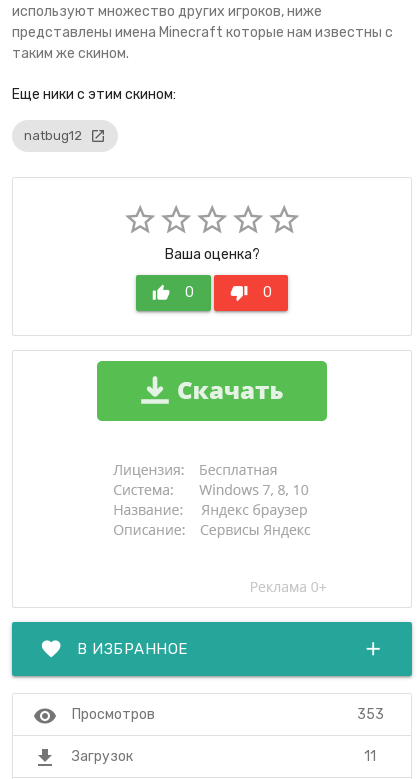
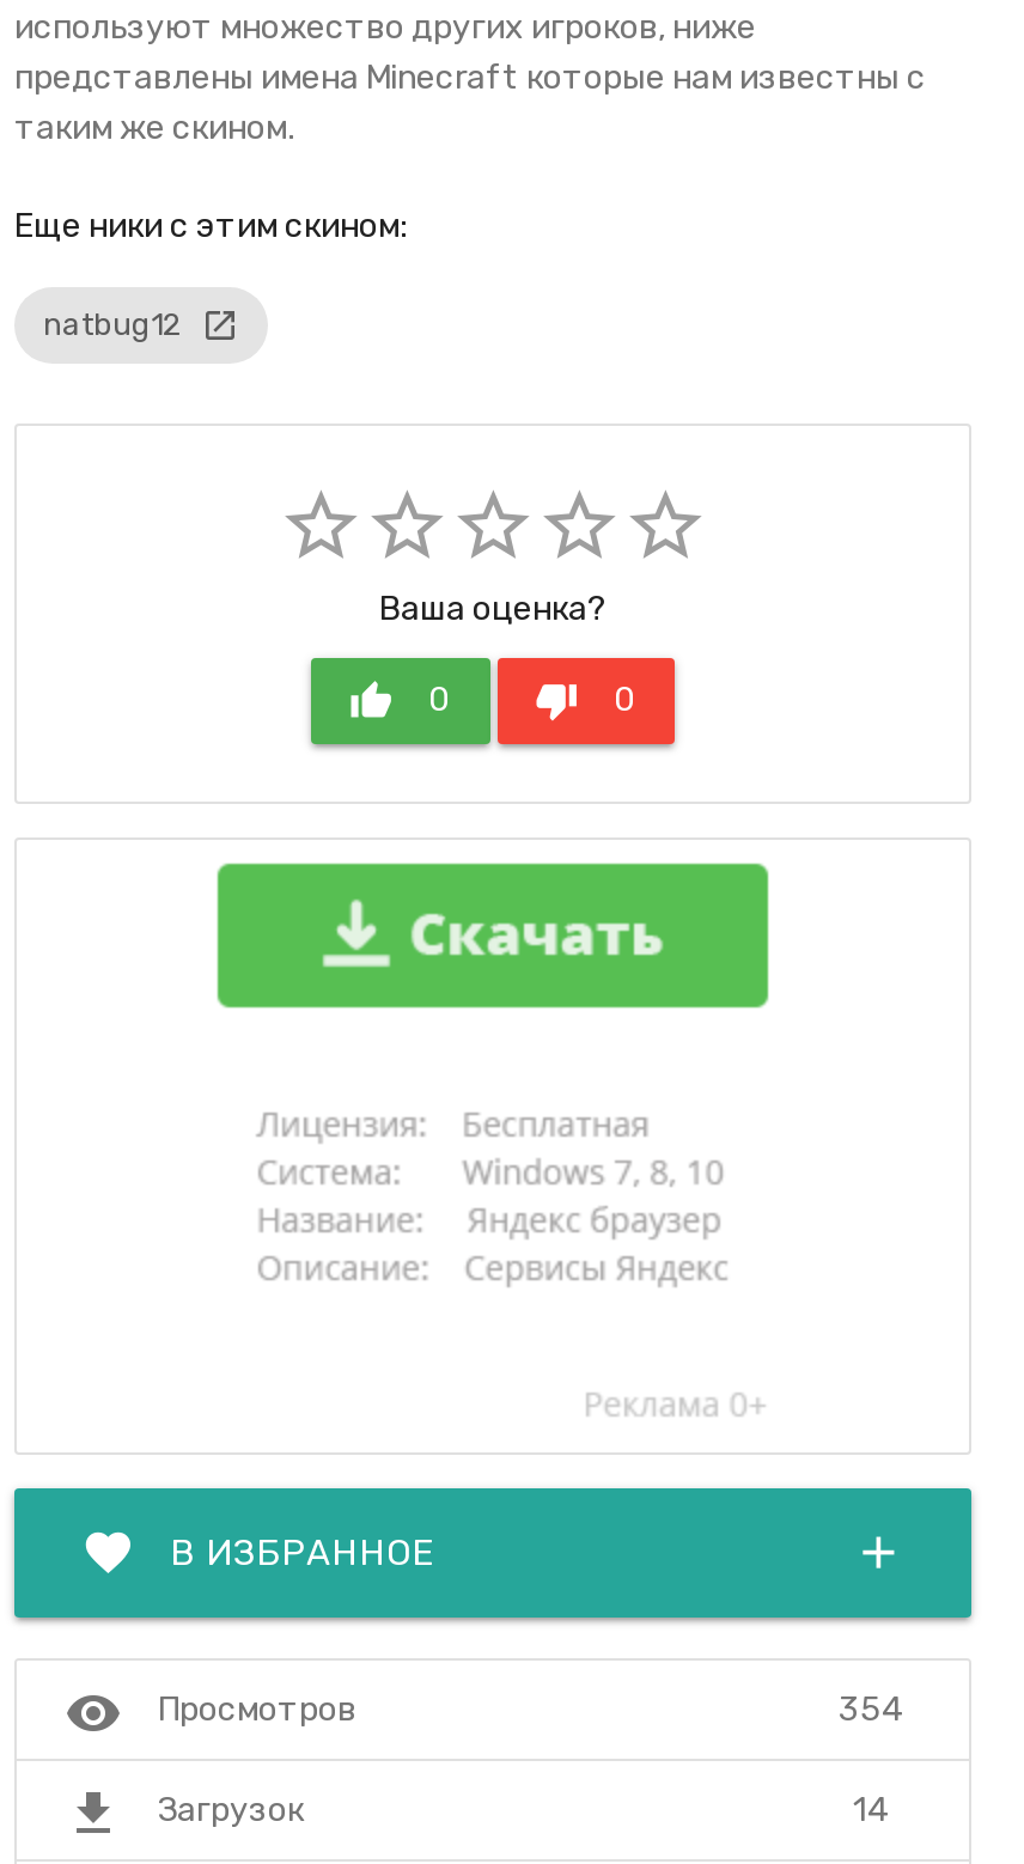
[356,705,383,722] 353 -> [839,1688,903,1729] 354
[364,747,376,764] 11 -> [853,1789,889,1829] 14

